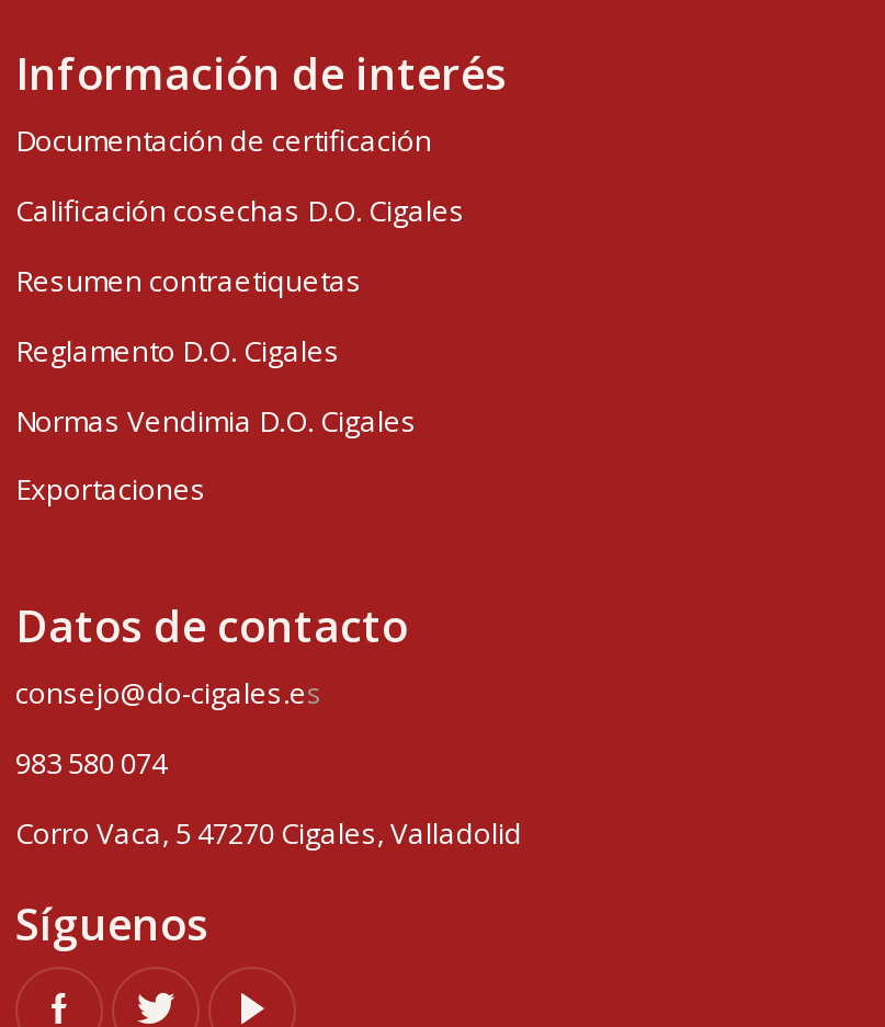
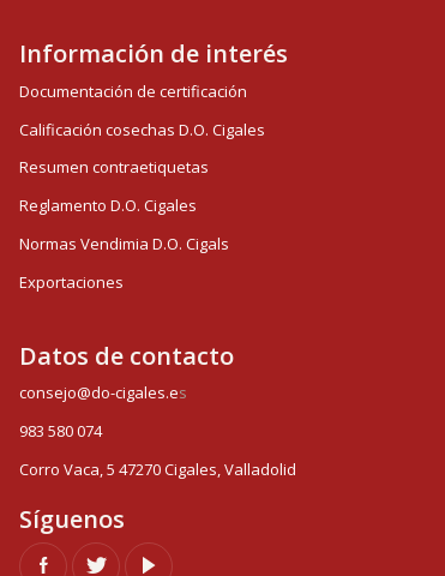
[15,400,417,439] Normas Vendimia D.O. Cigales -> [19,233,229,254] Normas Vendimia D.O. Cigals

